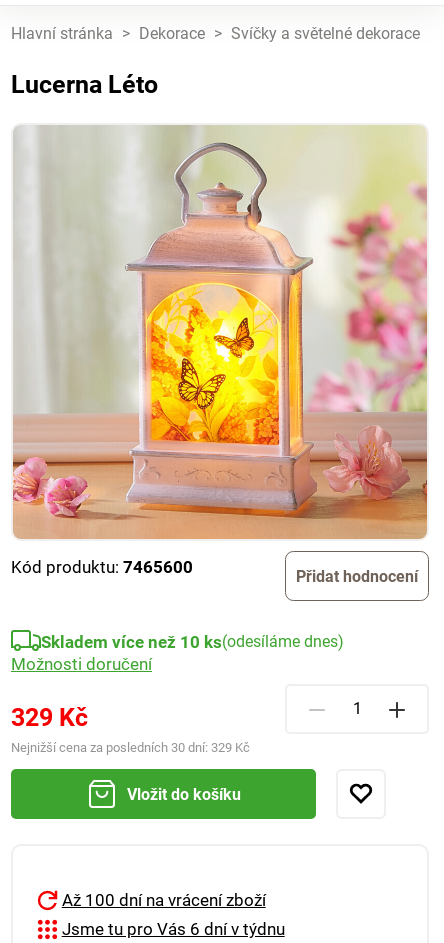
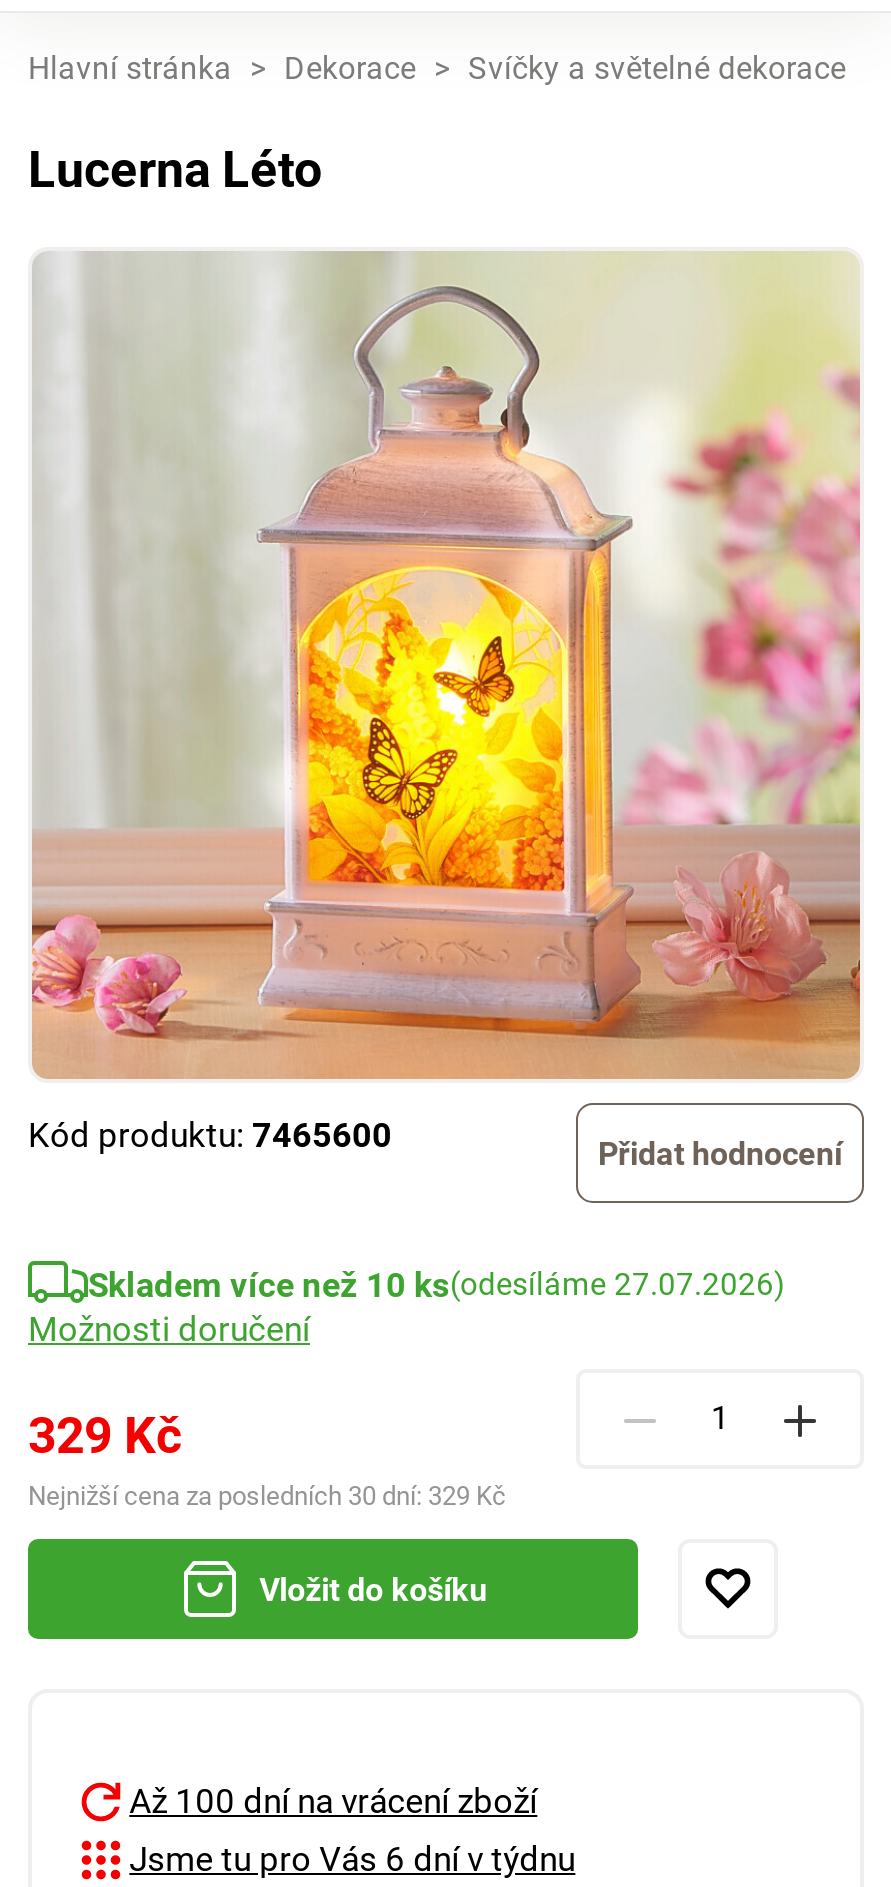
[41,632,344,652] Skladem více než 10 ks(odesíláme dnes) -> [88,1266,786,1306] Skladem více než 10 ks(odesíláme 27.07.2026)

